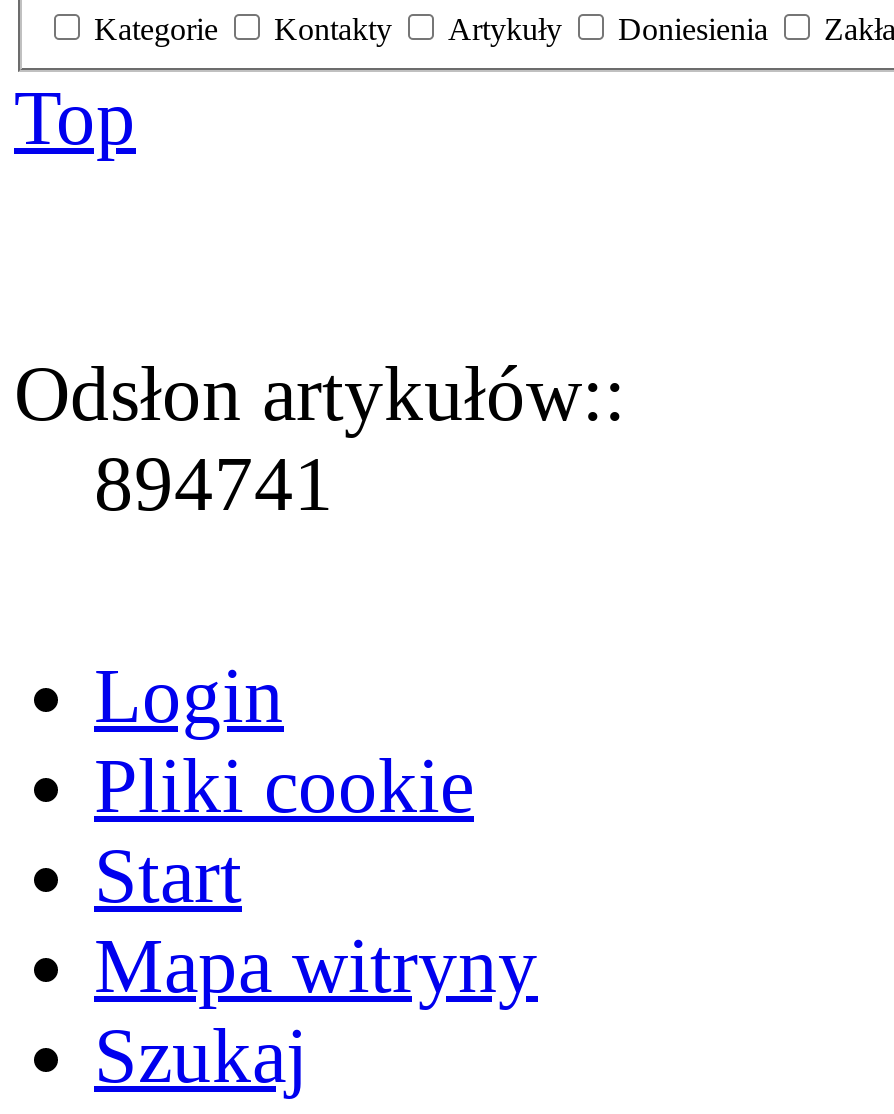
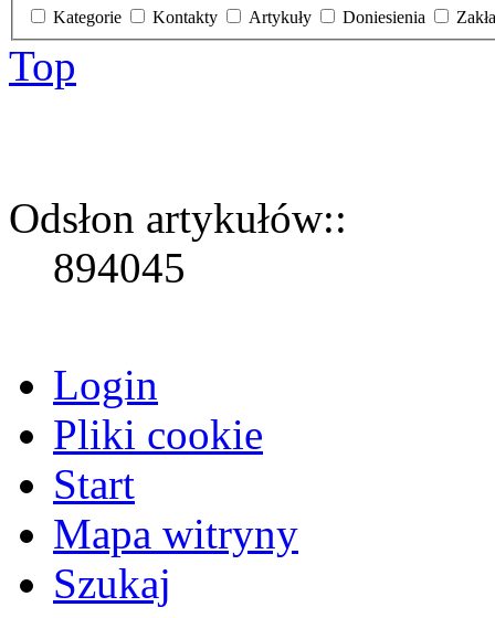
[94,439,334,525] 894741 -> [53,244,186,291] 894045

